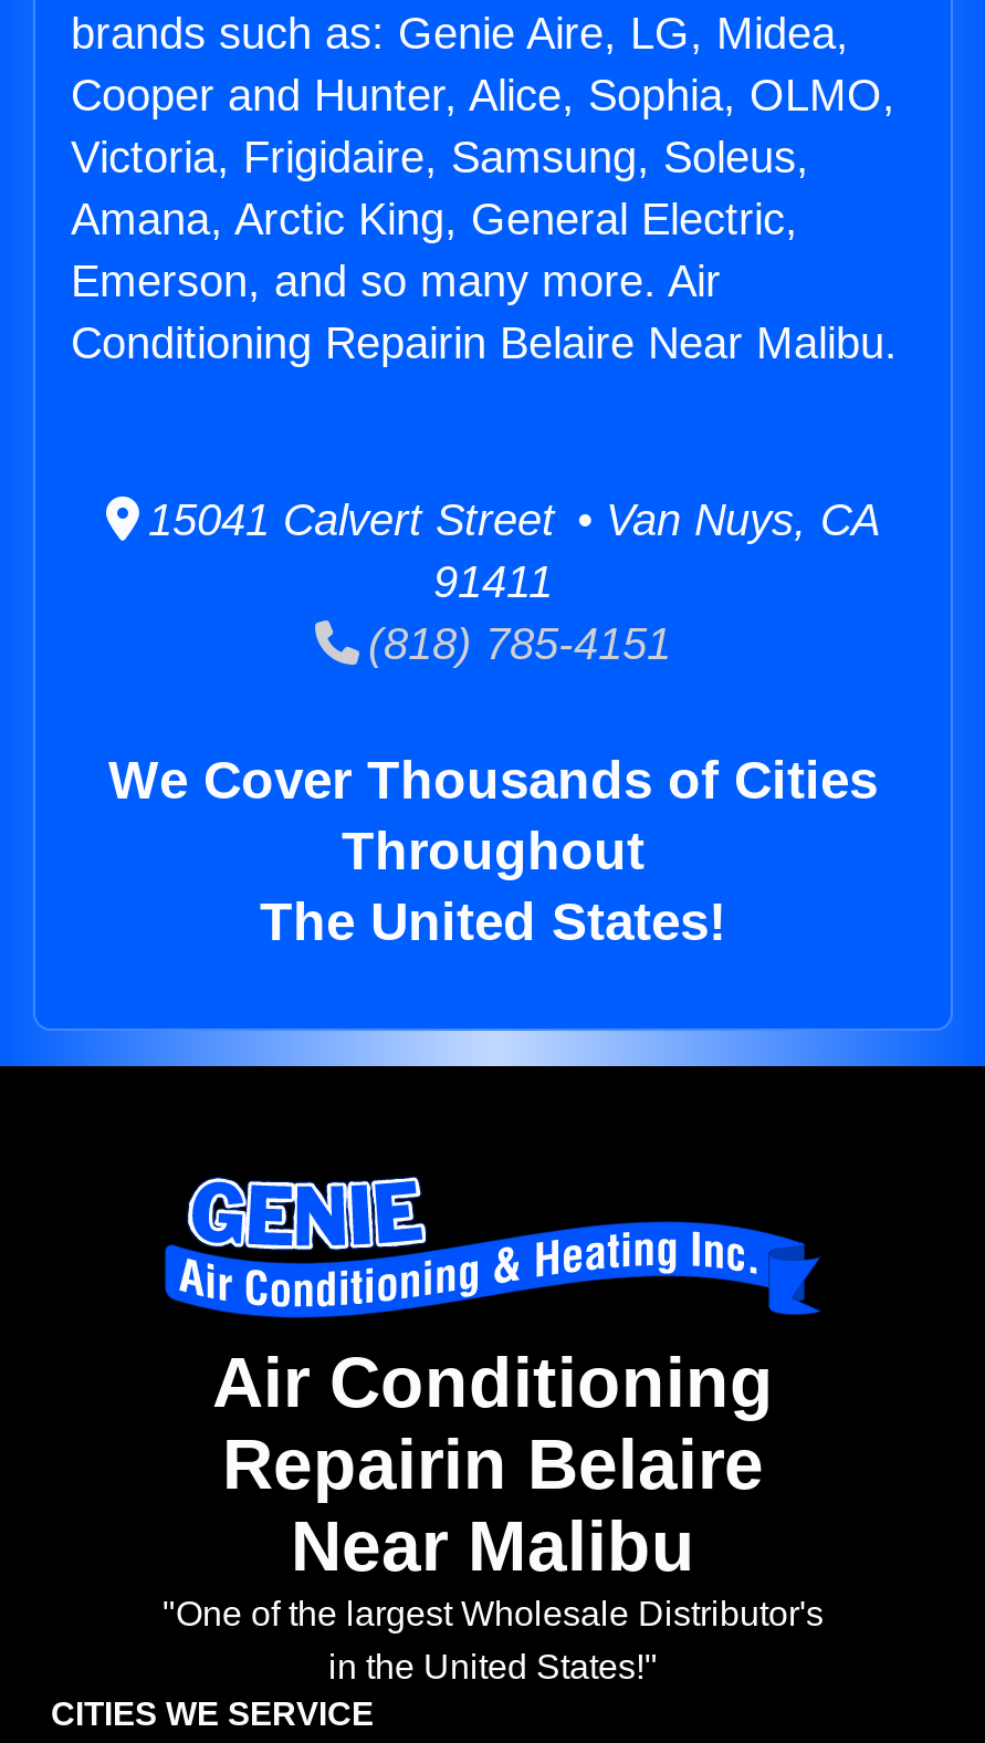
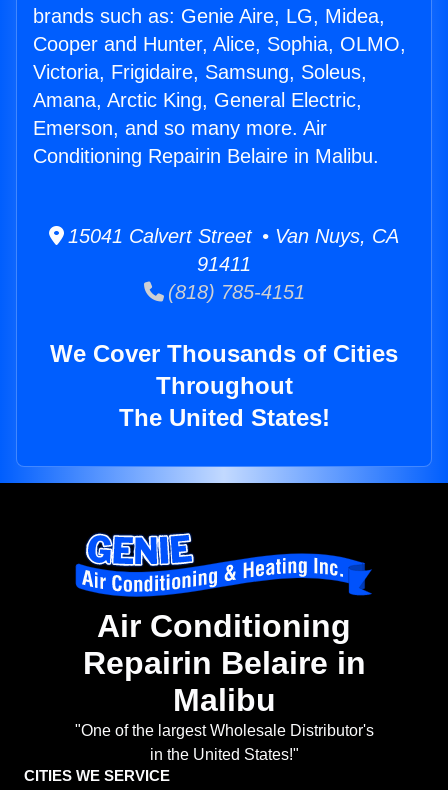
[71,319,898,367] Conditioning Repairin Belaire Near Malibu. -> [33,145,379,167] Conditioning Repairin Belaire in Malibu.
[222,1425,764,1587] Repairin Belaire | Near Malibu -> [82,645,365,718] Repairin Belaire in | Malibu

